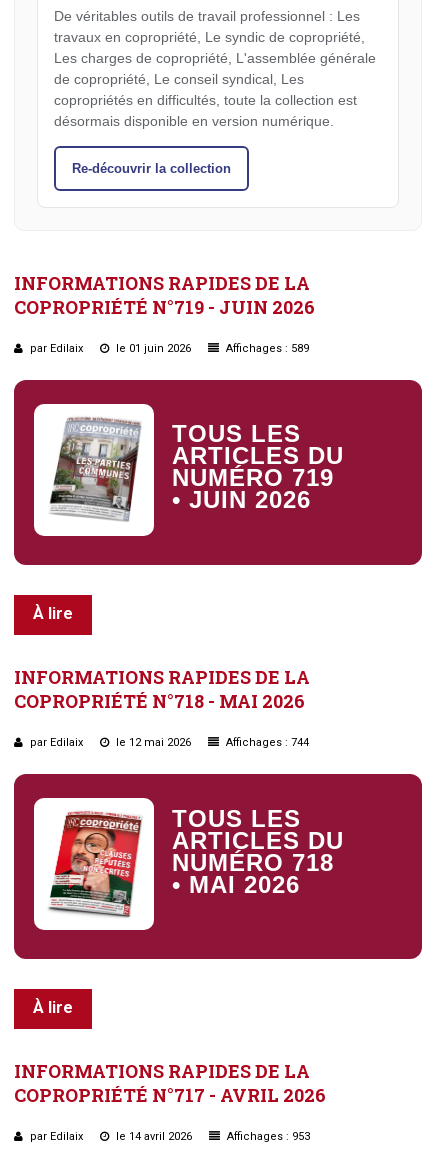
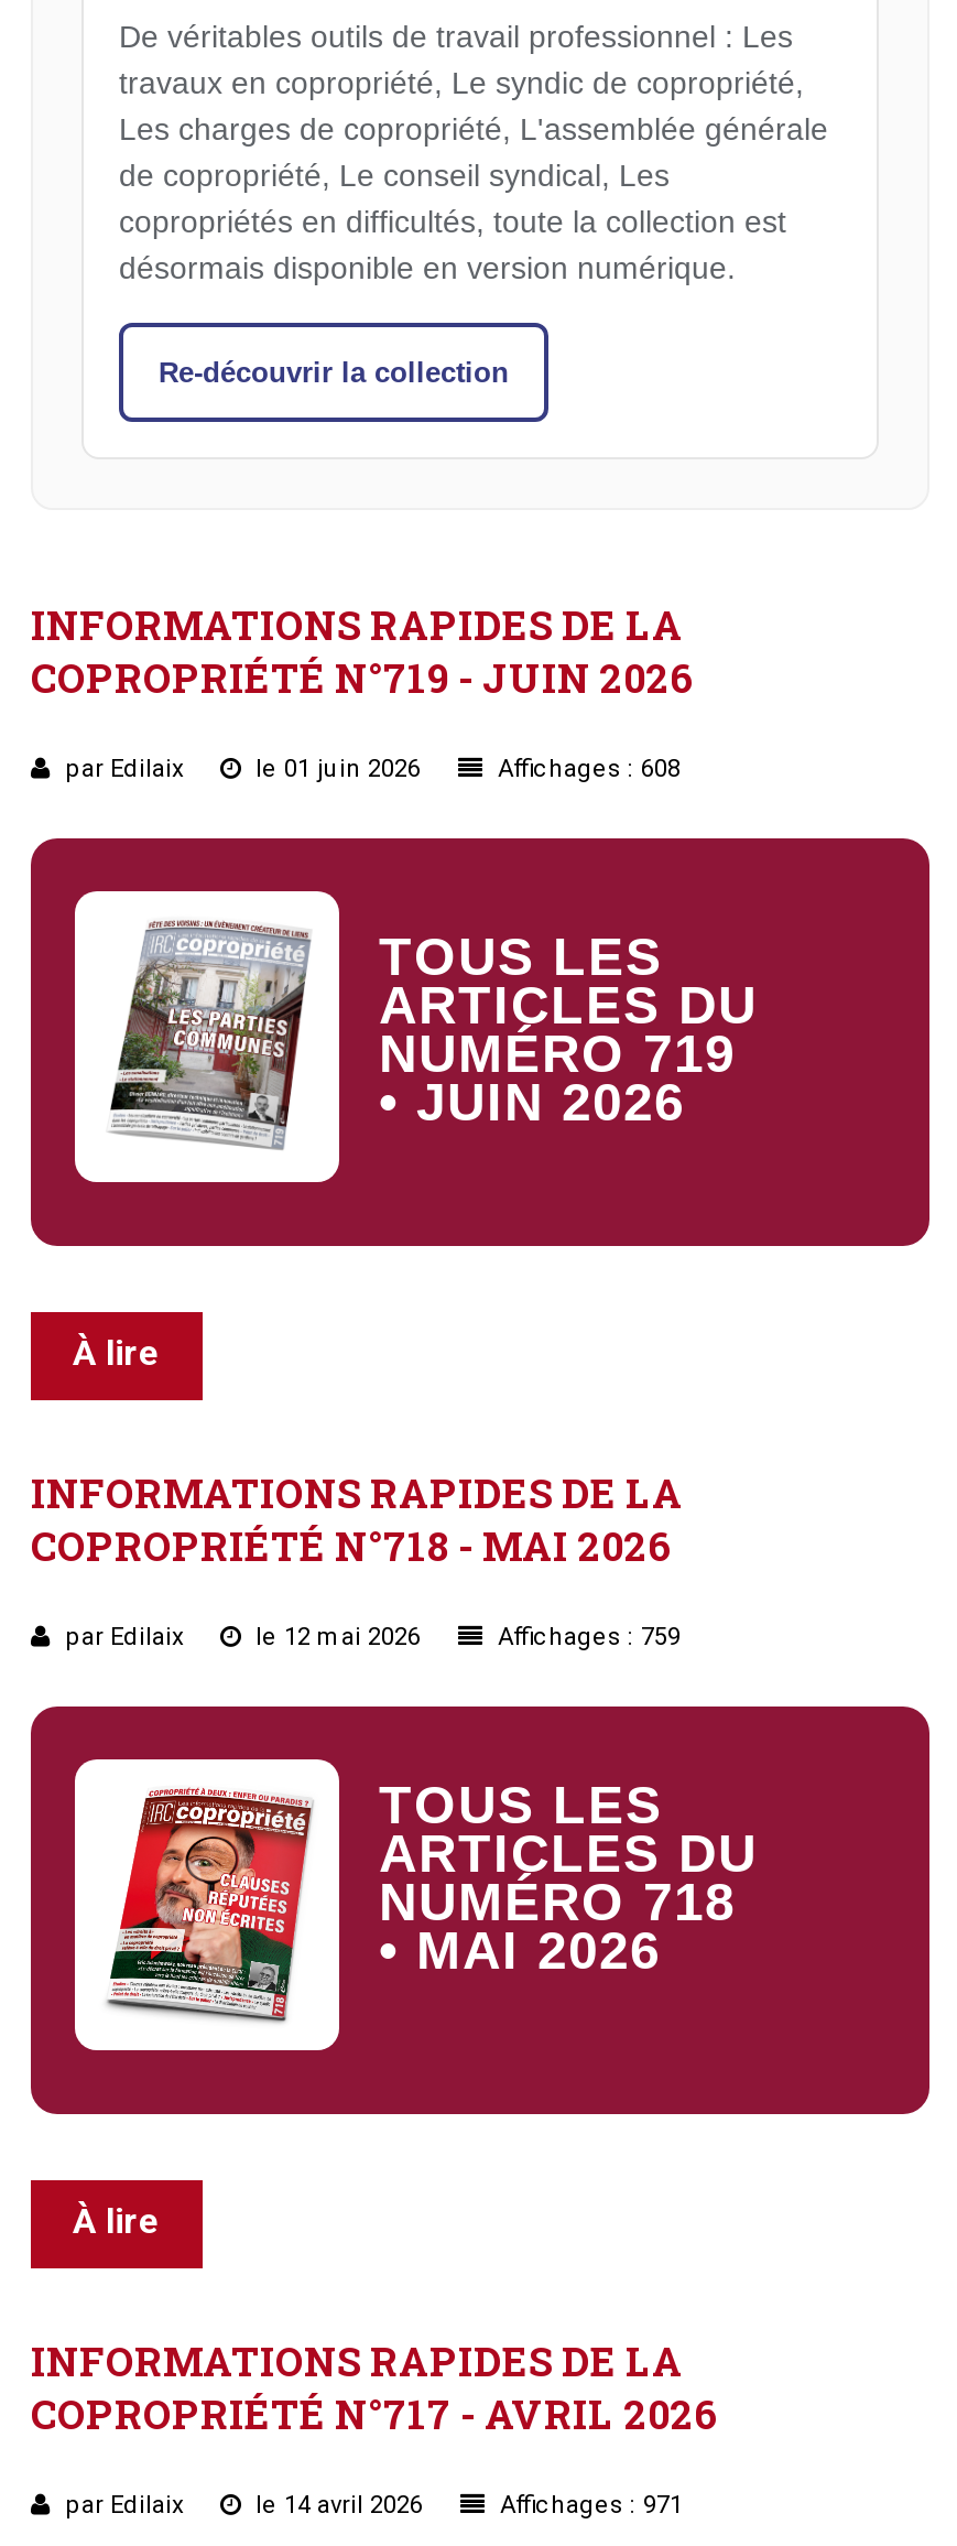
[223,342,309,355] Affichages : 589 -> [491,755,681,784] Affichages : 608
[223,736,309,749] Affichages : 744 -> [491,1623,681,1652] Affichages : 759
[224,1130,310,1143] Affichages : 953 -> [493,2492,683,2520] Affichages : 971

